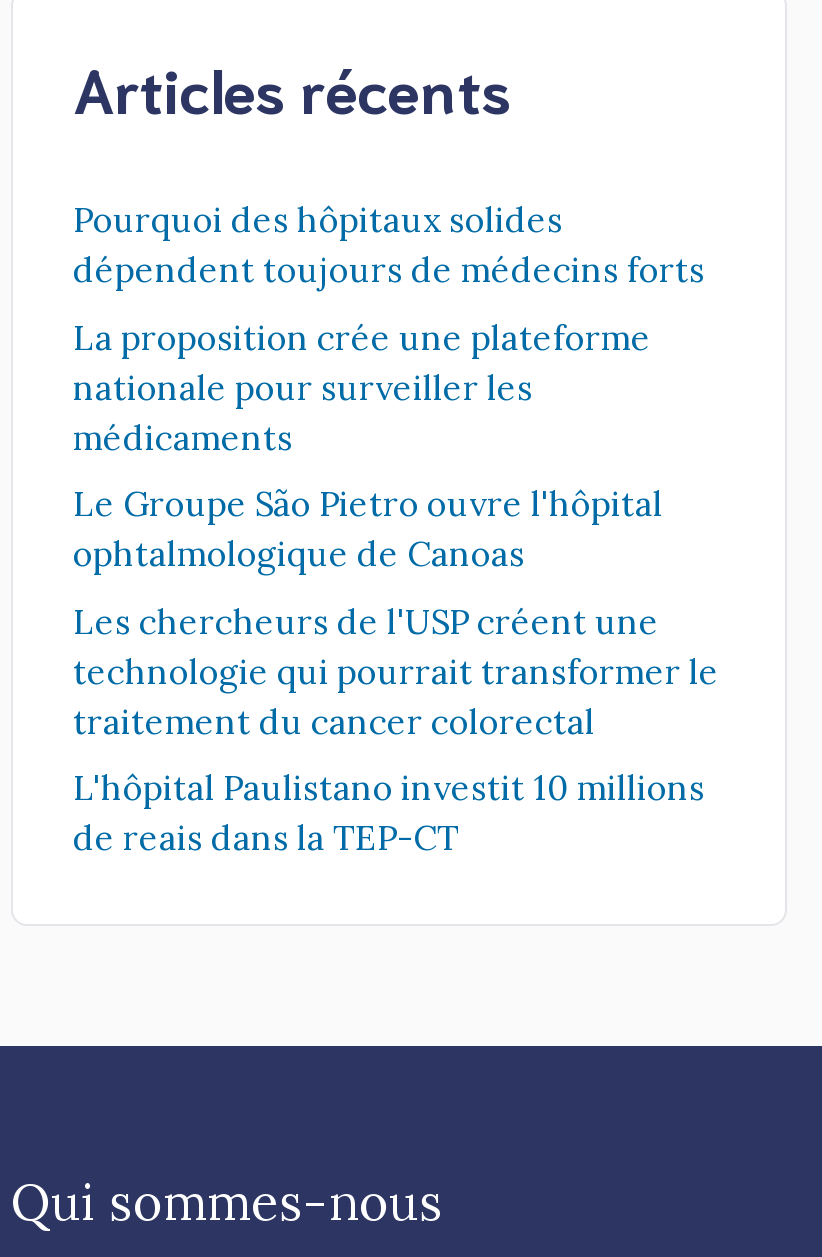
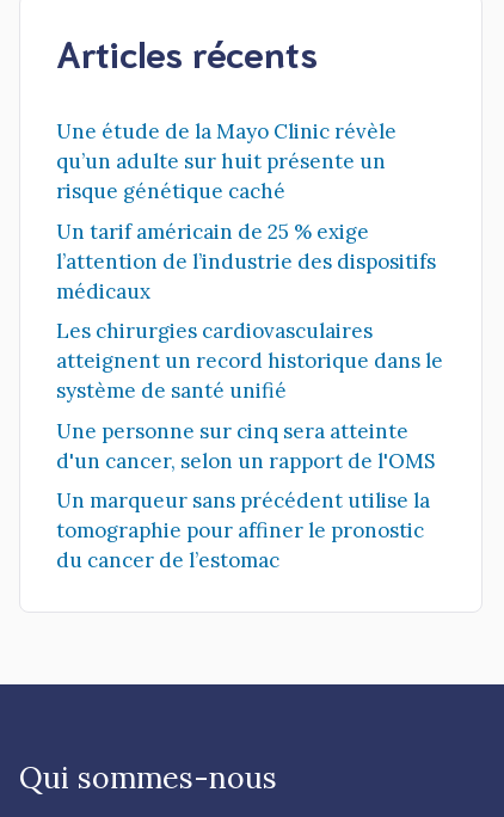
[73,198,705,292] Pourquoi des hôpitaux solides | dépendent toujours de médecins forts -> [56,118,397,204] Une étude de la Mayo Clinic révèle | qu’un adulte sur huit présente un | risque génétique caché
[73,315,651,459] La proposition crée une plateforme | nationale pour surveiller les | médicaments -> [56,218,436,304] Un tarif américain de 25 % exige | l’attention de l’industrie des dispositifs | médicaux
[73,482,663,576] Le Groupe São Pietro ouvre l'hôpital | ophtalmologique de Canoas -> [56,318,443,404] Les chirurgies cardiovasculaires | atteignent un record historique dans le | système de santé unifié
[73,599,719,743] Les chercheurs de l'USP créent une | technologie qui pourrait transformer le | traitement du cancer colorectal -> [56,417,435,474] Une personne sur cinq sera atteinte | d'un cancer, selon un rapport de l'OMS
[73,766,705,860] L'hôpital Paulistano investit 10 millions | de reais dans la TEP-CT -> [56,487,430,573] Un marqueur sans précédent utilise la | tomographie pour affiner le pronostic | du cancer de l’estomac

